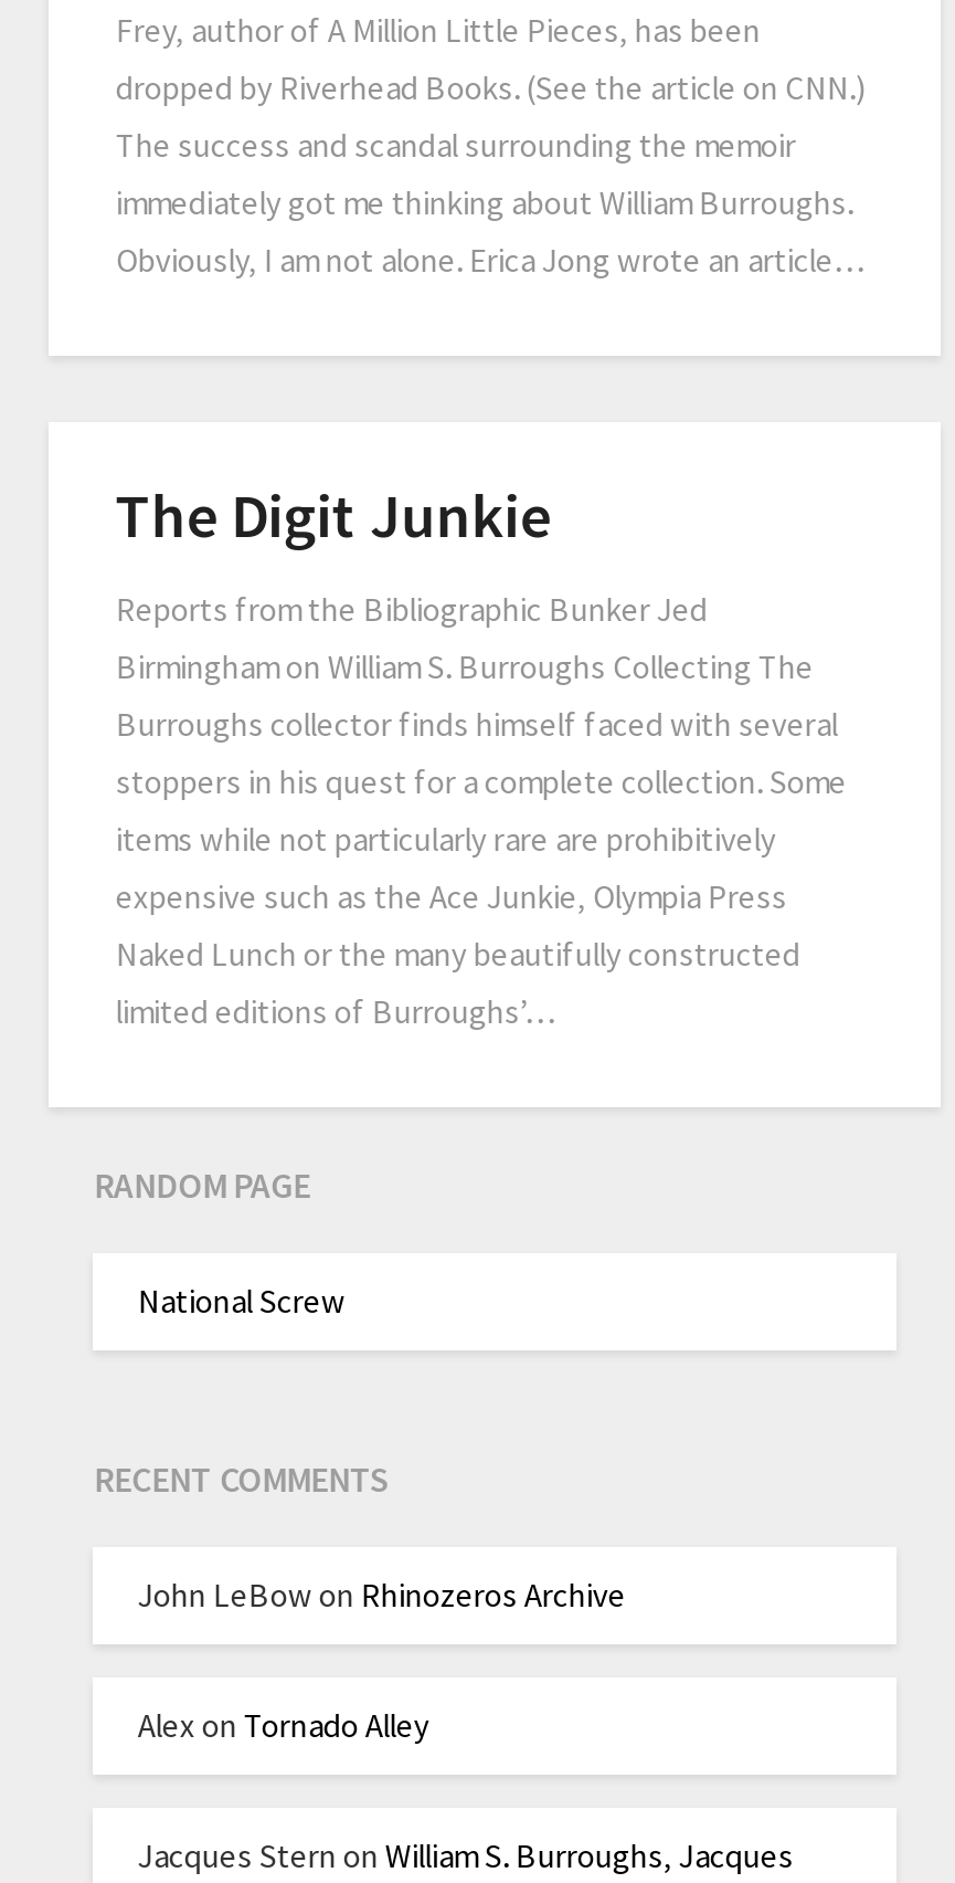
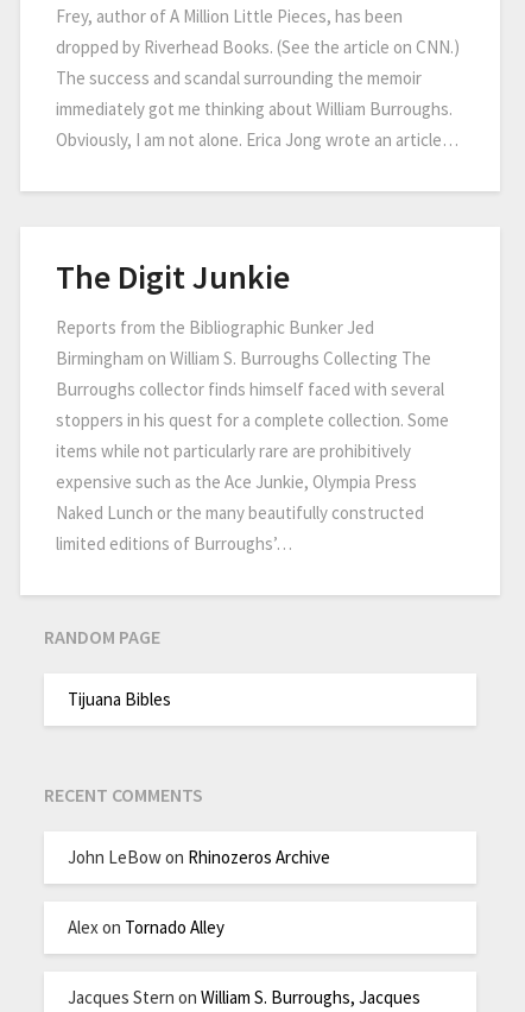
[138,1279,345,1321] National Screw -> [68,687,172,710] Tijuana Bibles

